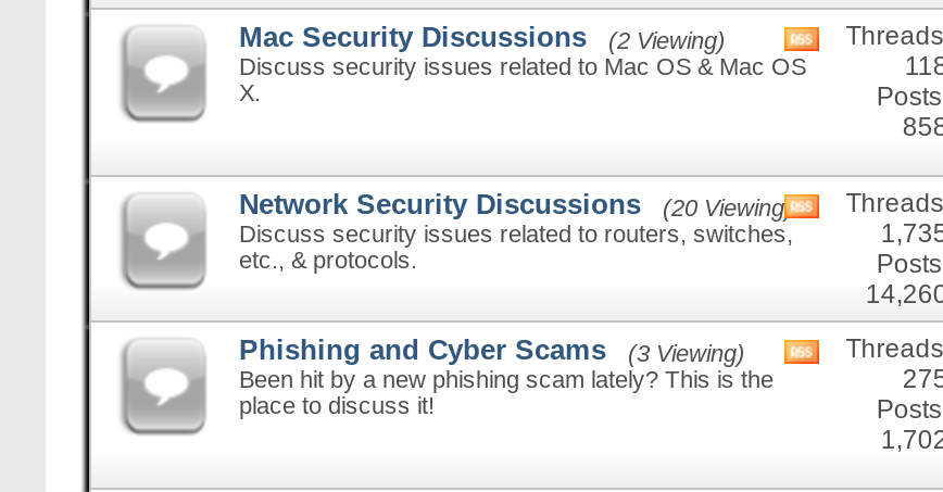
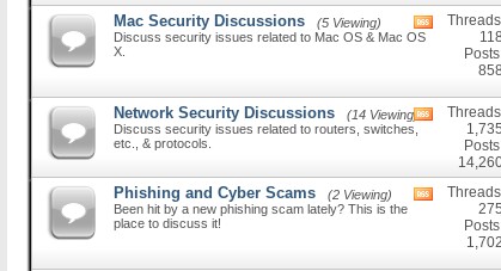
[239,21,726,53] Mac Security Discussions (2 Viewing) -> [114,12,381,30] Mac Security Discussions (5 Viewing)
[663,194,793,220] (20 Viewing) -> [347,107,418,122] (14 Viewing)
[239,333,745,366] Phishing and Cyber Scams (3 Viewing) -> [114,184,392,202] Phishing and Cyber Scams (2 Viewing)

